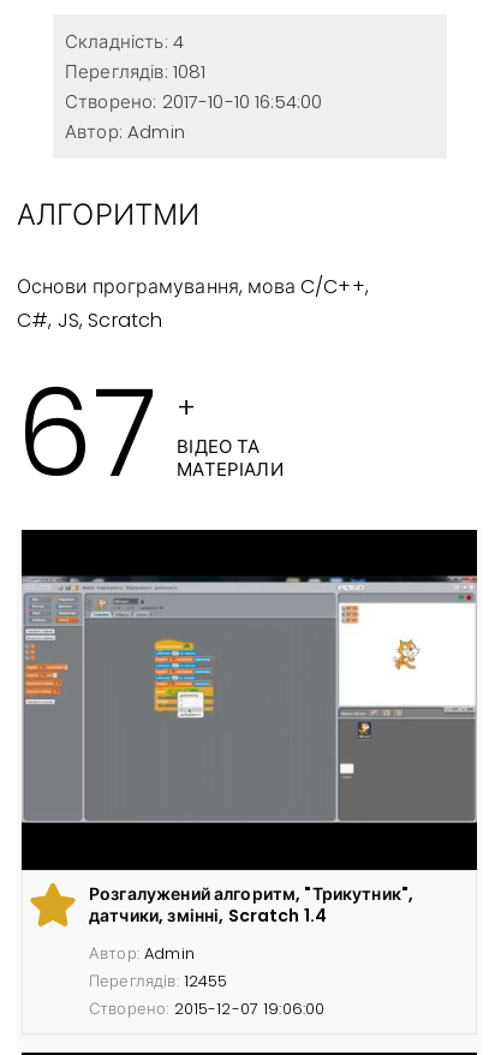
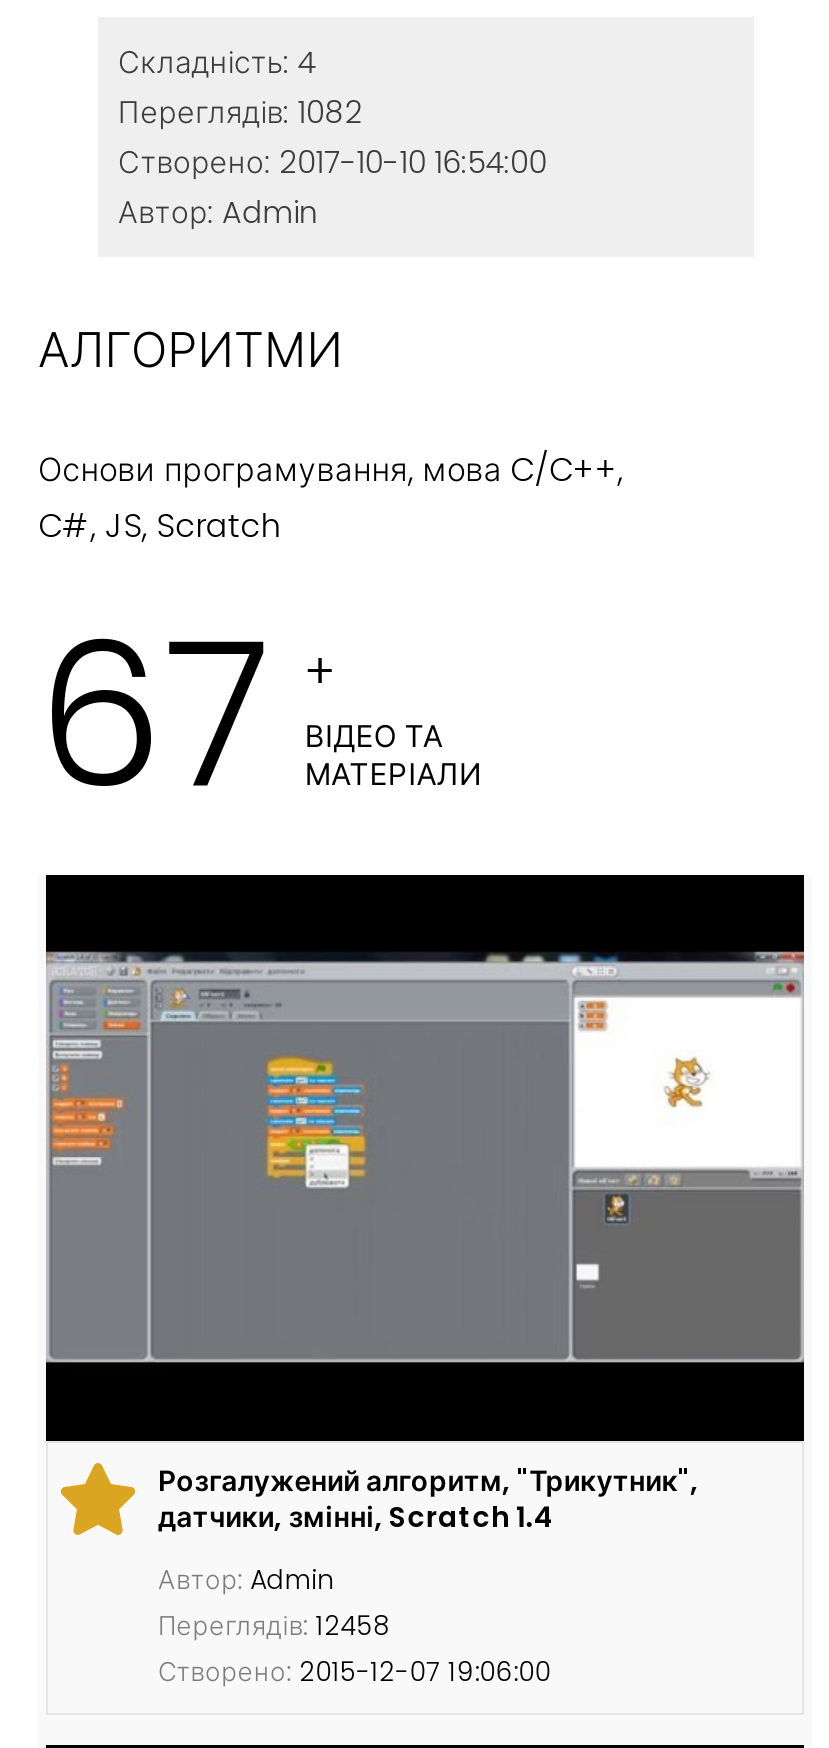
[65,59,206,84] Переглядів: 1081 -> [118,91,363,133] Переглядів: 1082
[89,970,228,993] Переглядів: 12455 -> [158,1607,391,1645] Переглядів: 12458

